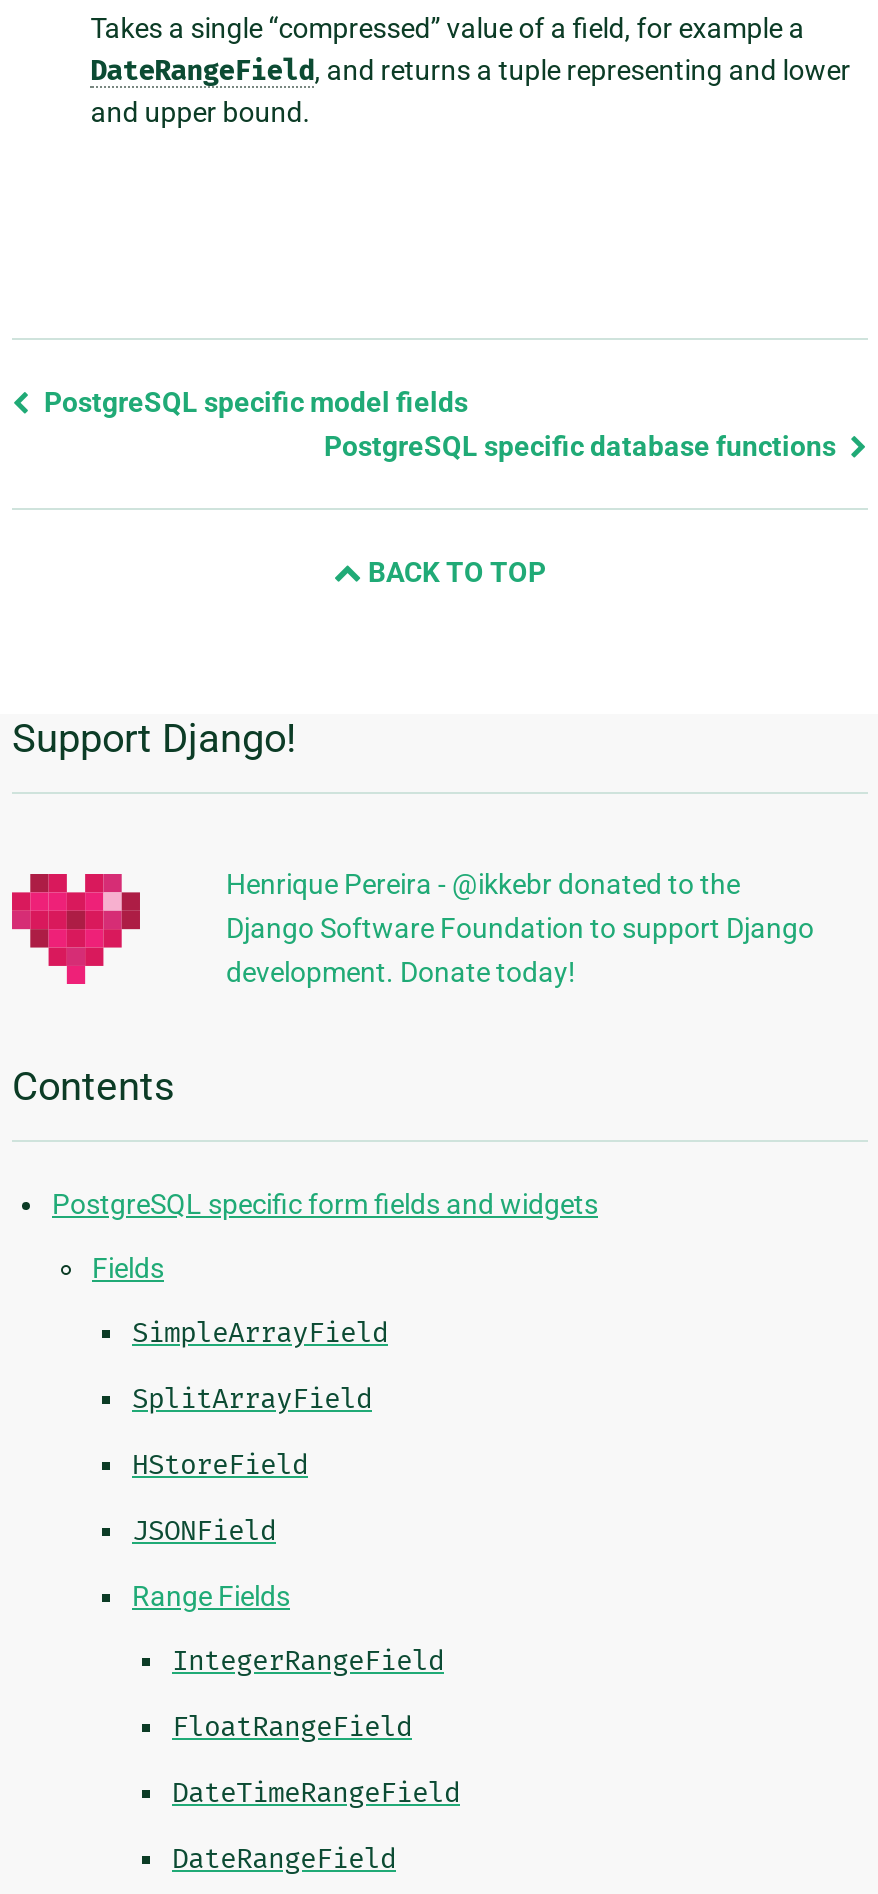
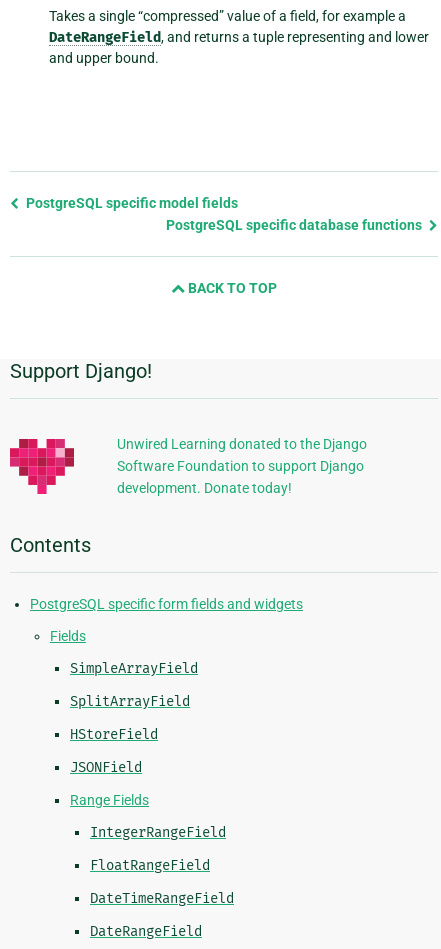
[226,869,814,945] Henrique Pereira - @ikkebr donated to the | Django Software Foundation to support Django -> [117,436,367,474] Unwired Learning donated to the Django | Software Foundation to support Django

